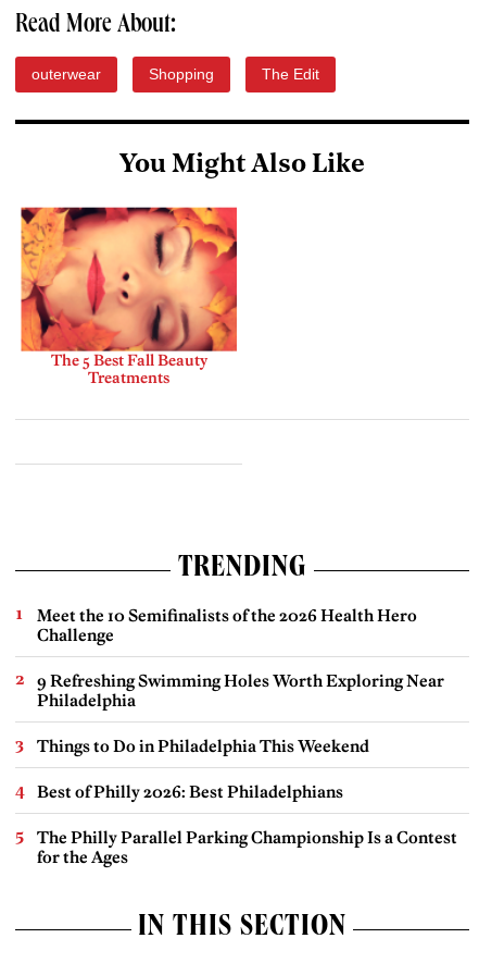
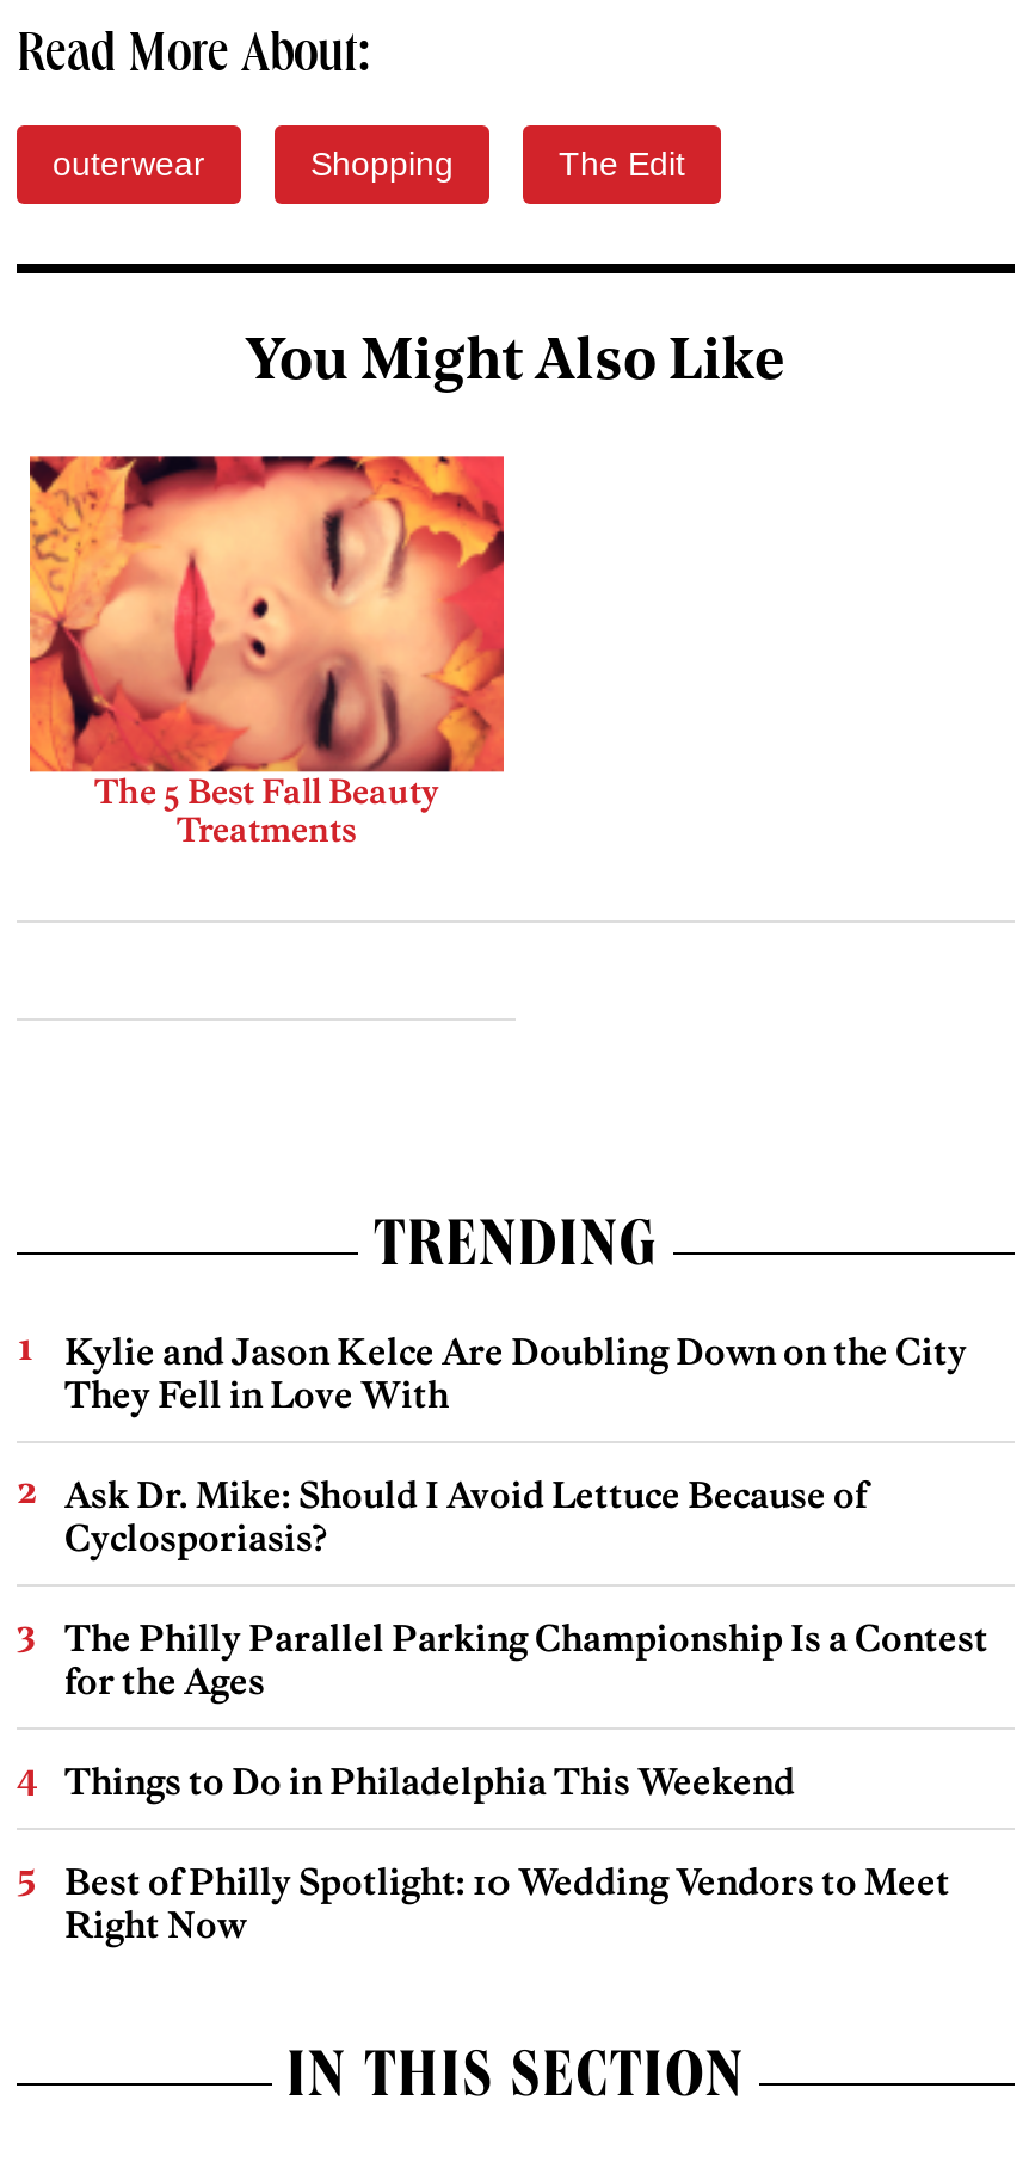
[37,605,444,802] Meet the 10 Semifinalists of the 2026 Health Hero | Challenge | 9 Refreshing Swimming Holes Worth Exploring Near | Philadelphia | Best of Philly 2026: Best Philadelphians -> [64,1329,967,1561] Kylie and Jason Kelce Are Doubling Down on the City | They Fell in Love With | Ask Dr. Mike: Should I Avoid Lettuce Because of | Cyclosporiasis?
moved [37,736,369,756] -> [64,1759,795,1804]: Things to Do in Philadelphia This Weekend
moved [37,827,457,867] -> [64,1615,988,1704]: The Philly Parallel Parking Championship Is a Contest | for the Ages
none -> [64,1859,950,1947] Best of Philly Spotlight: 10 Wedding Vendors to Meet | Right Now

